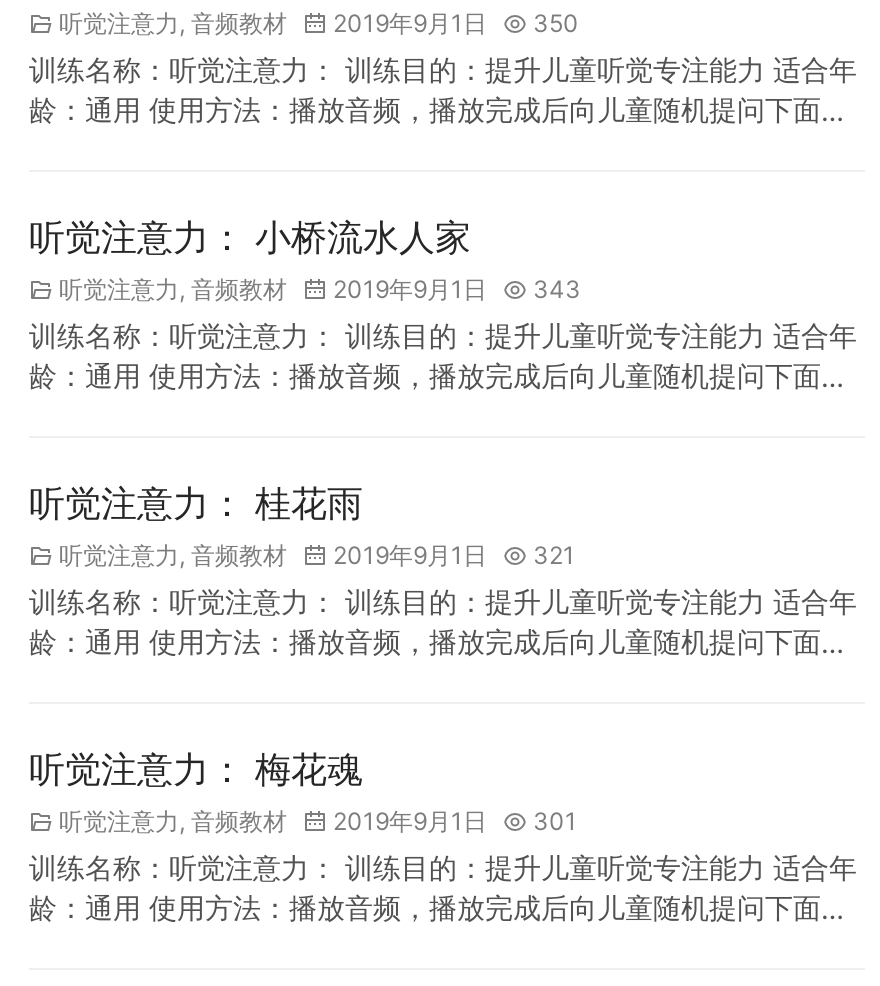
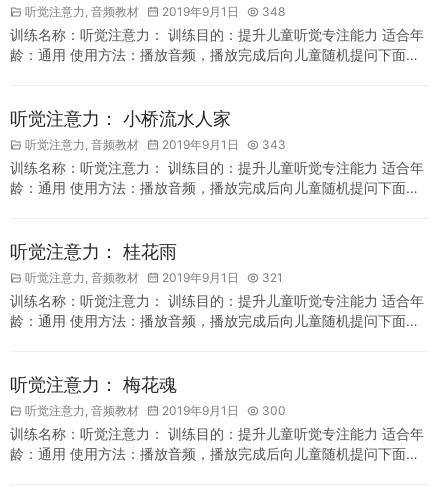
[59,9,579,39] 听觉注意力,音频教材 2019年9月1日 350 -> [25,4,285,19] 听觉注意力,音频教材 2019年9月1日 348
[59,807,577,837] 听觉注意力,音频教材 2019年9月1日 301 -> [25,403,286,418] 听觉注意力,音频教材 2019年9月1日 300

